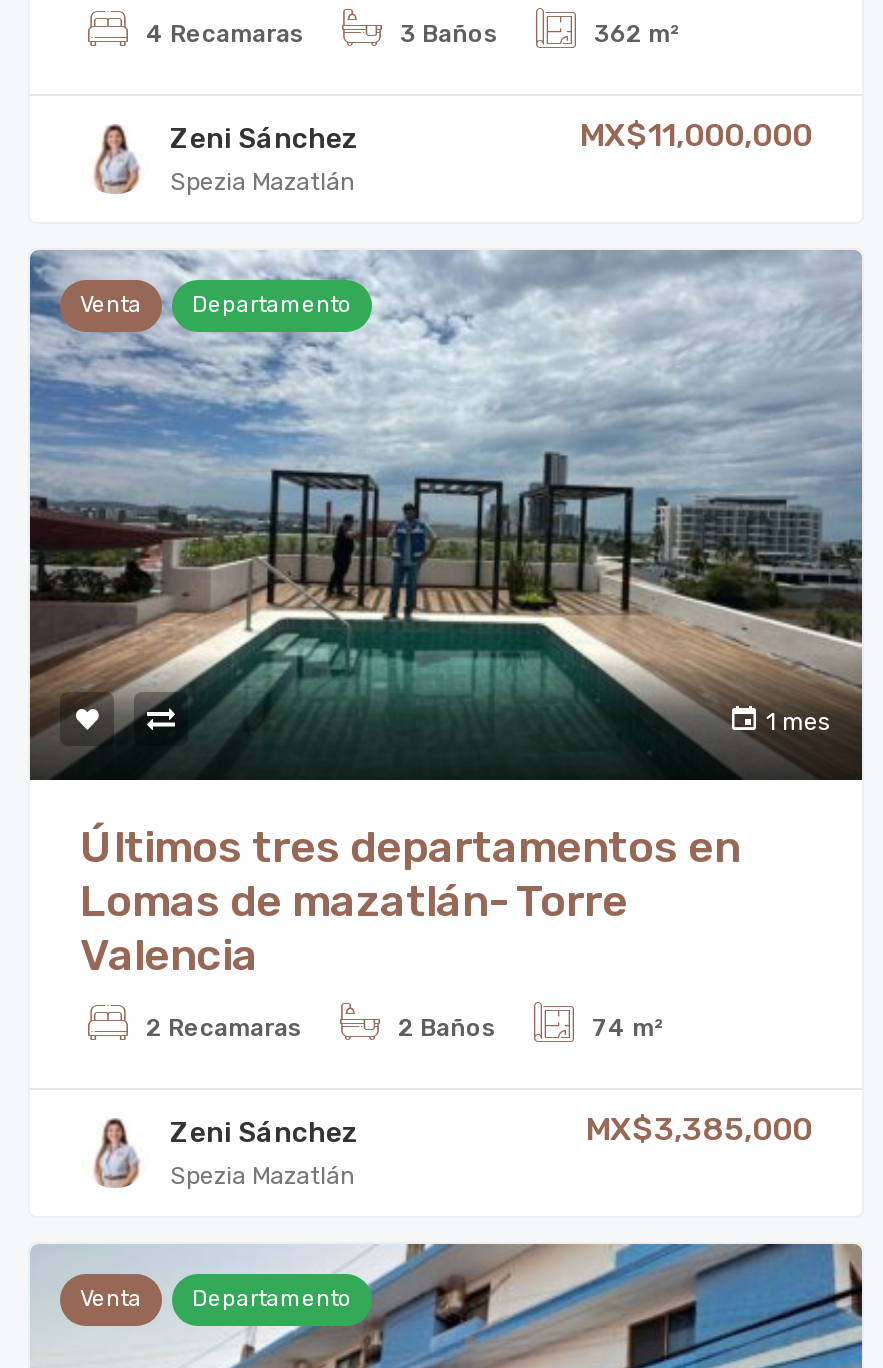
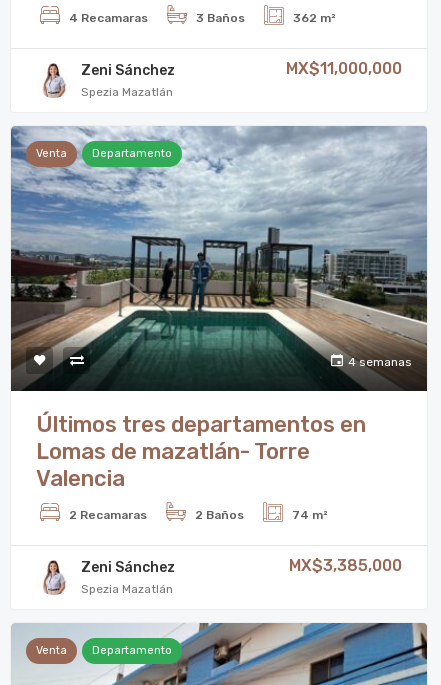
[766,707,832,735] 1 mes -> [348,354,412,368] 4 semanas

